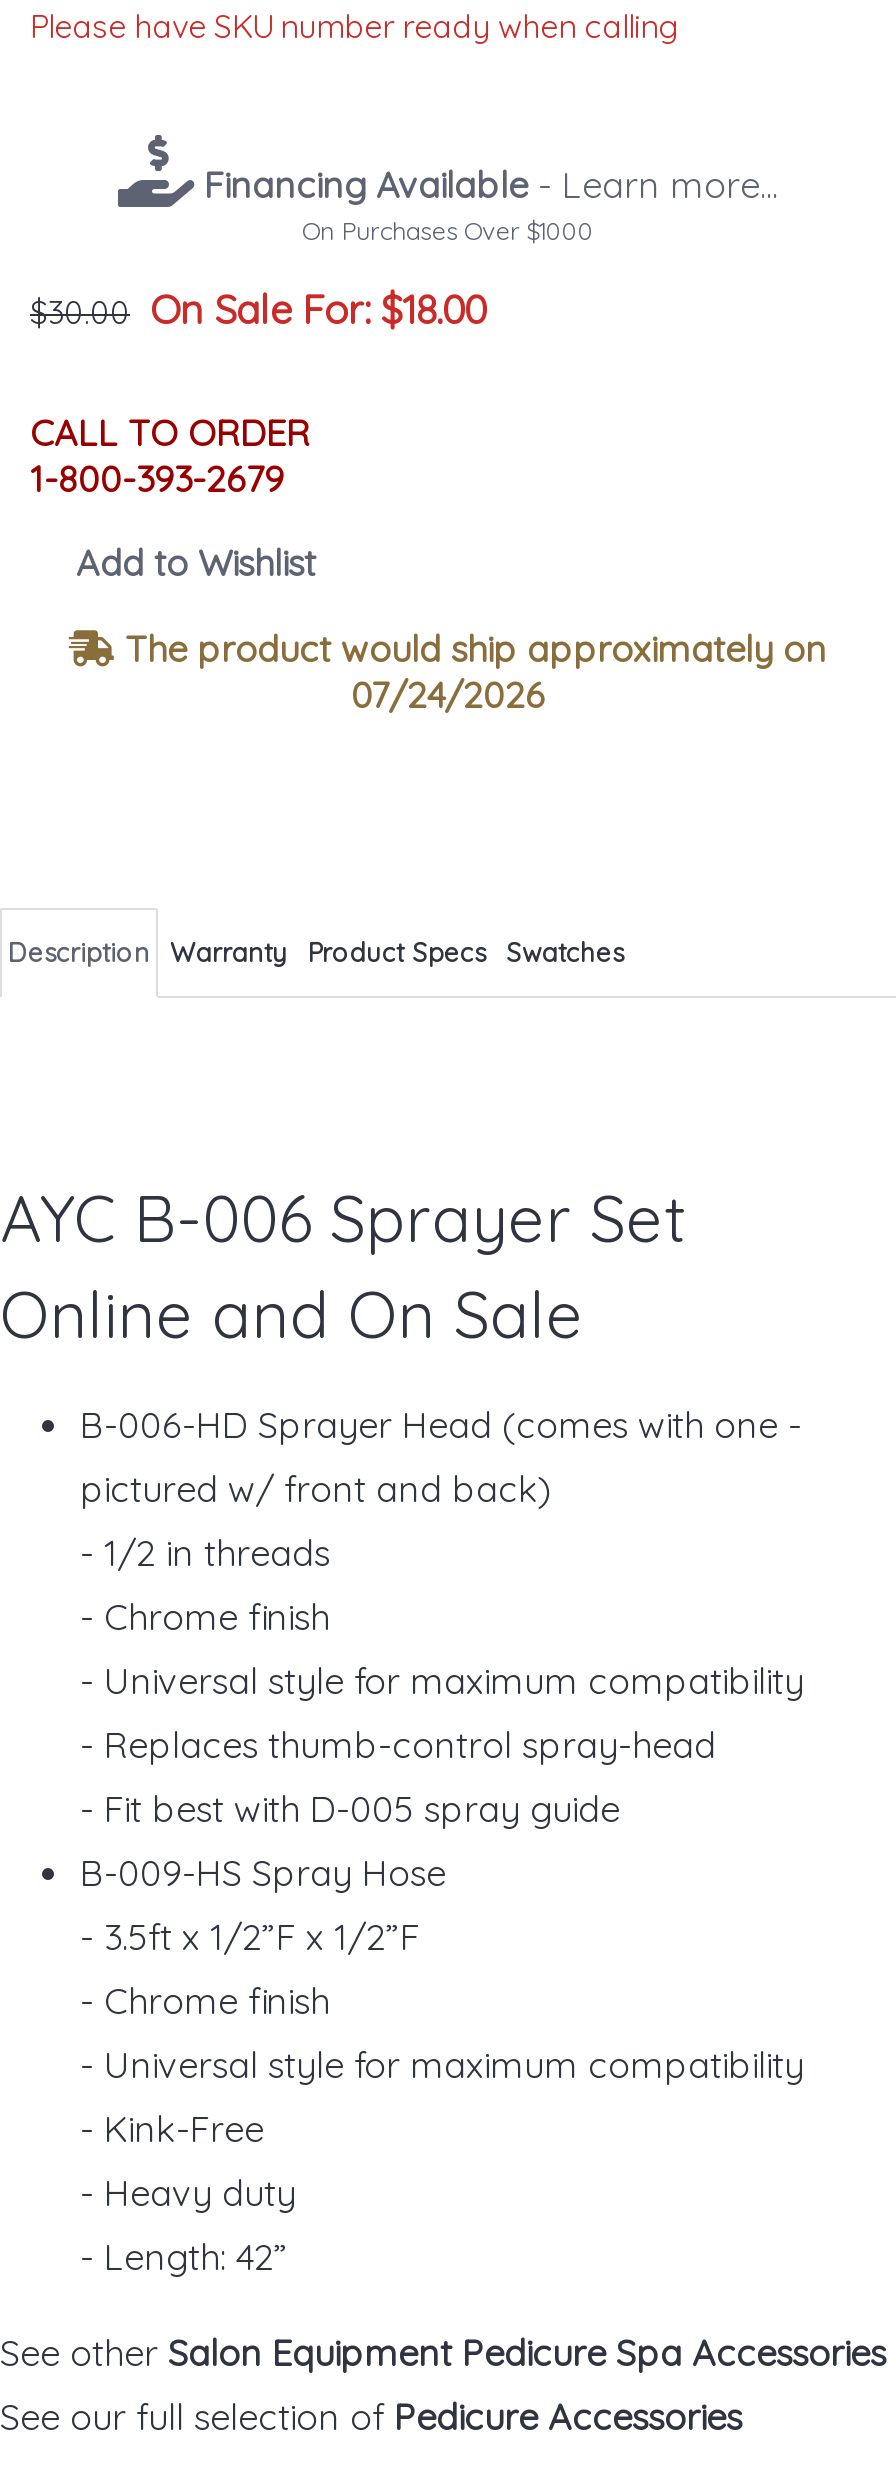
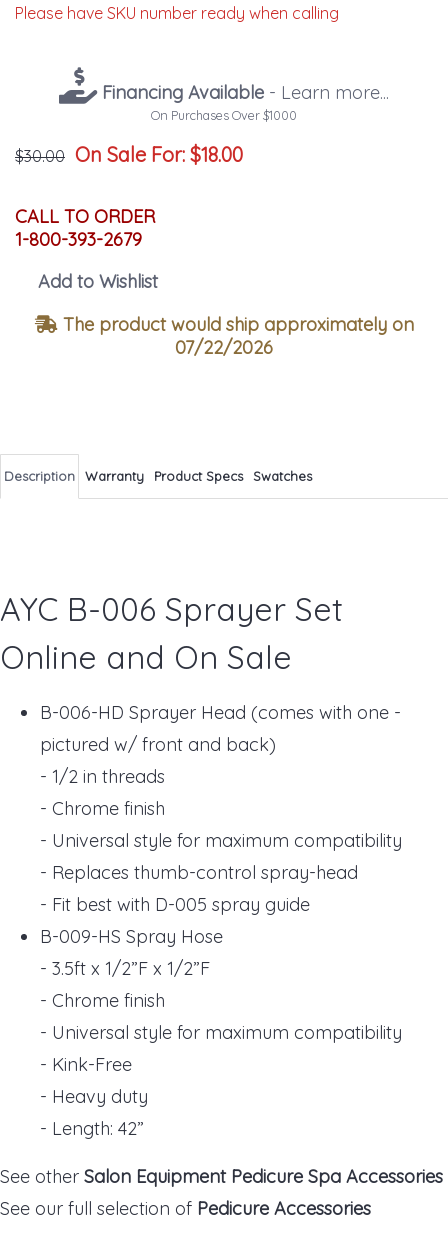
[351,672,545,718] 07/24/2026 -> [175,336,273,359] 07/22/2026

